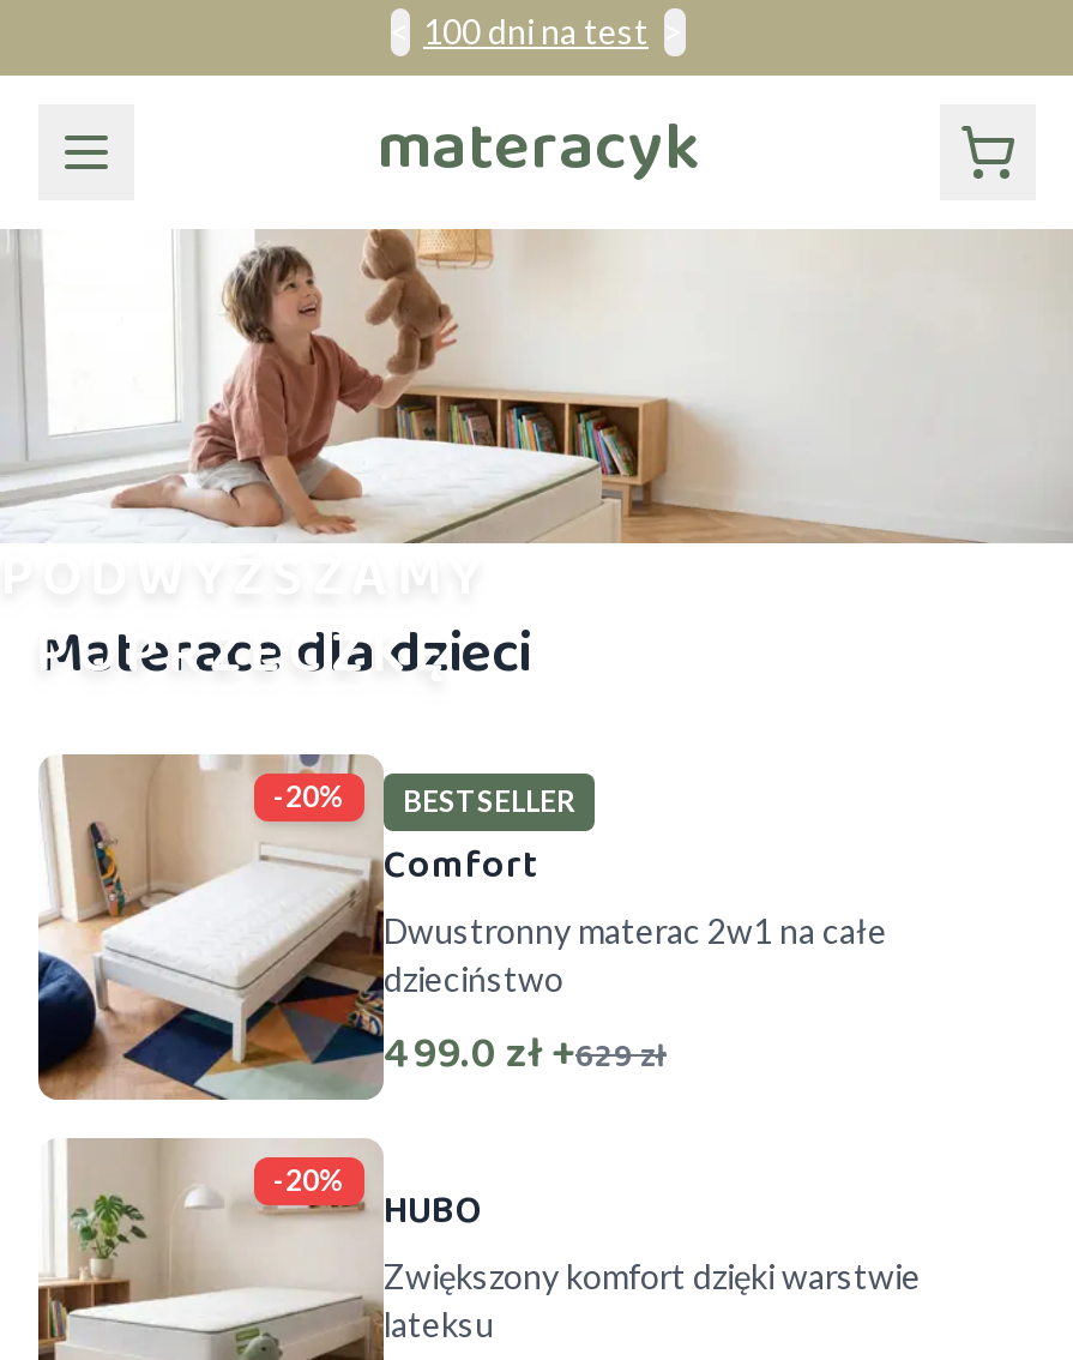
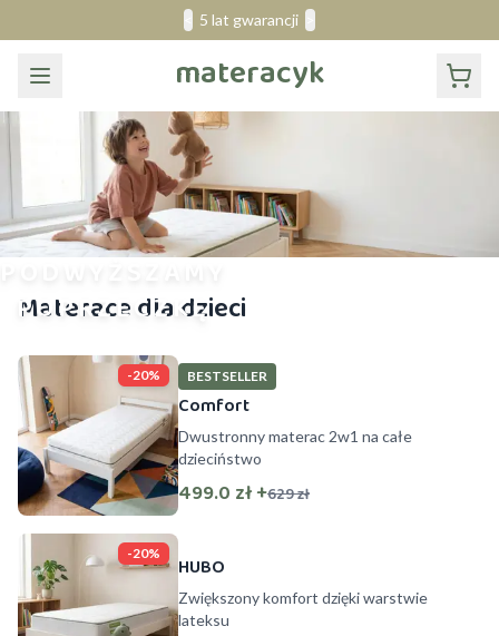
[390,11,685,52] < 100 dni na test > -> [184,10,315,29] < 5 lat gwarancji >

